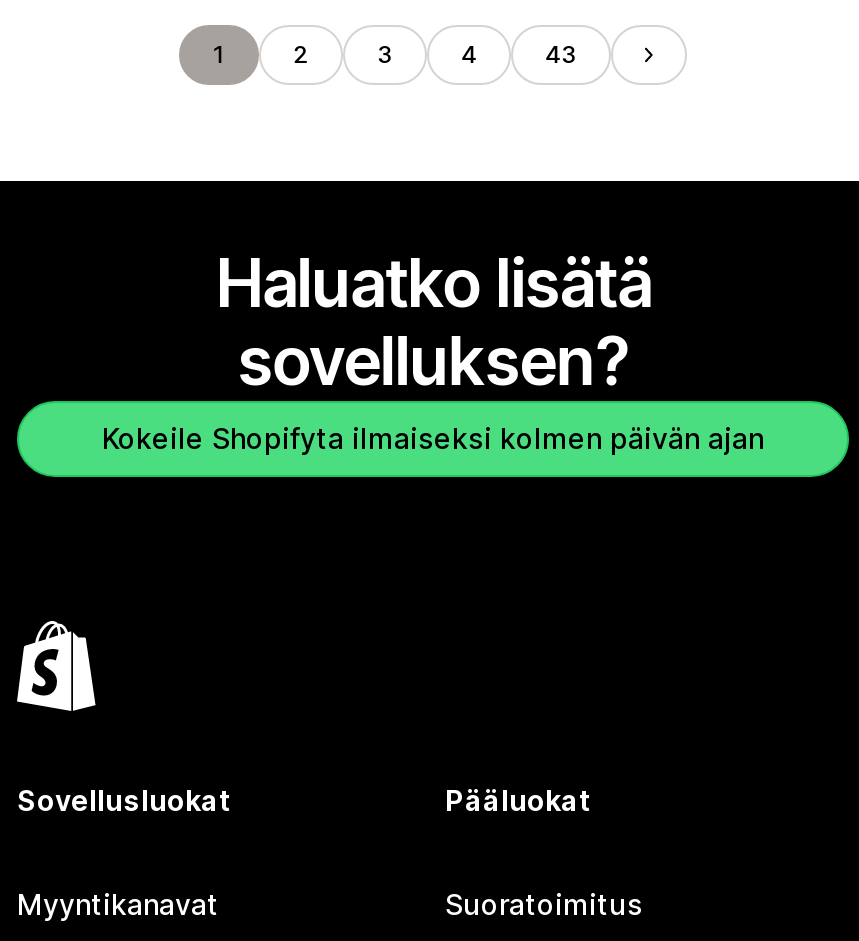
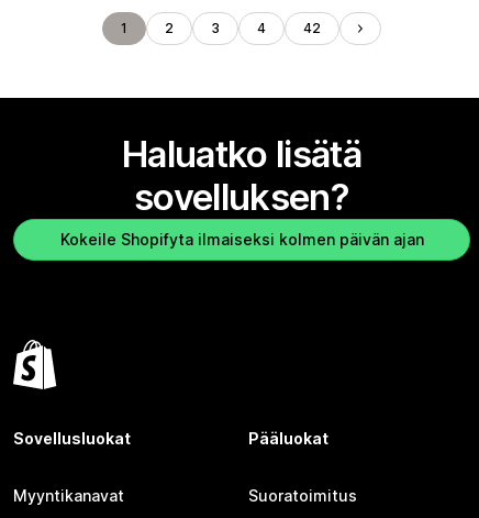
[545,39,577,69] 43 -> [303,20,321,36] 42

